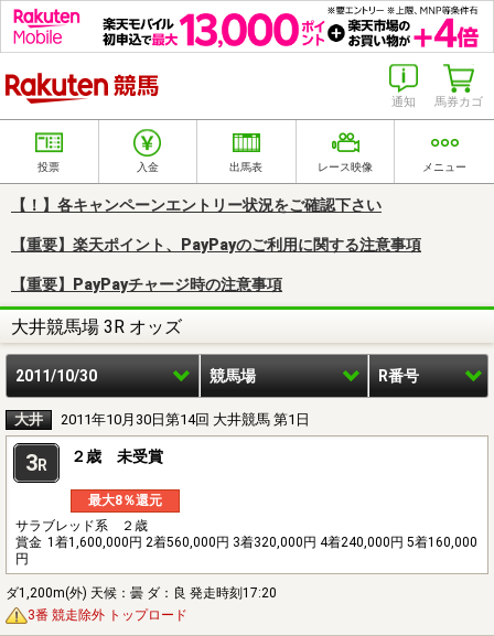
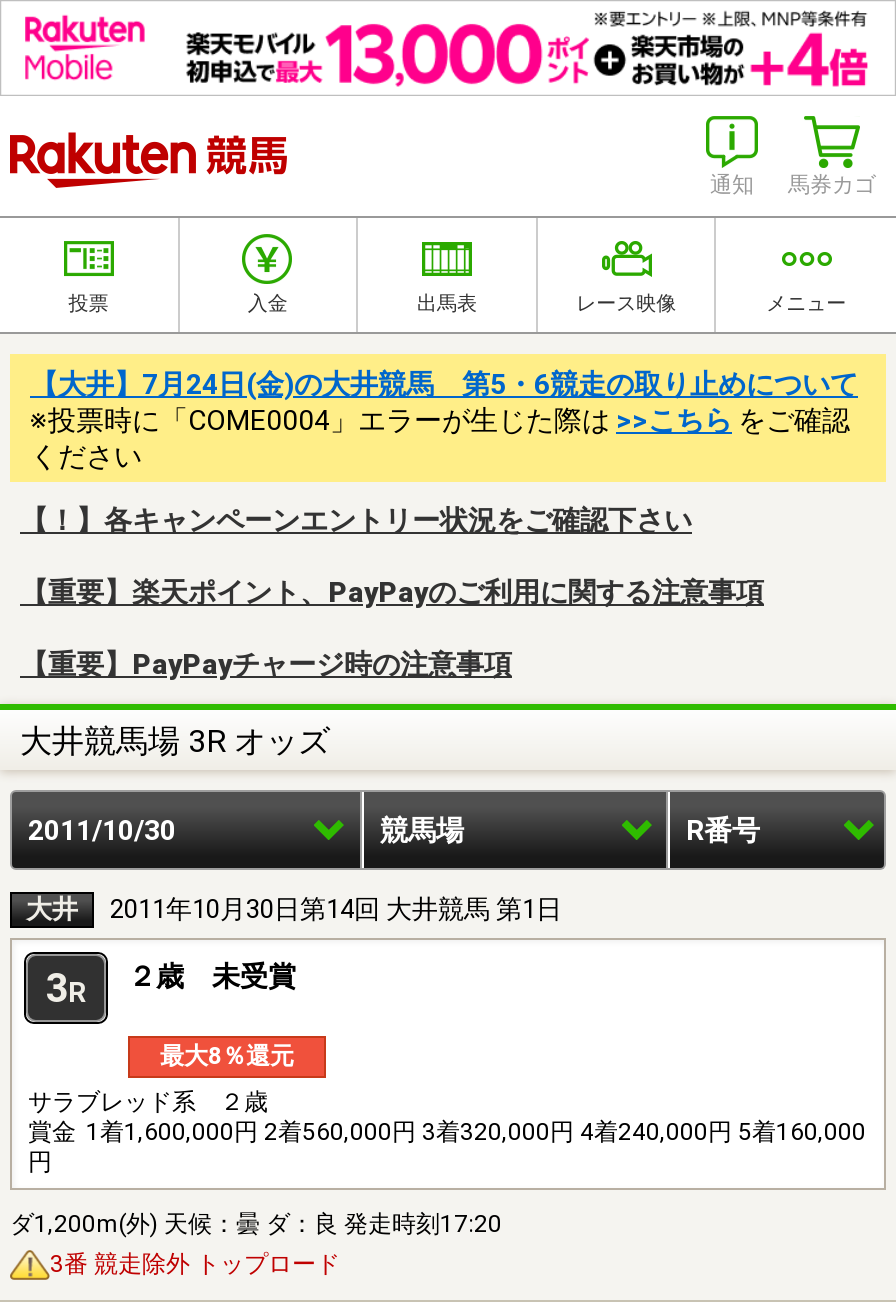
none -> [30,368,858,472] 【大井】7月24日(金)の大井競馬 第5・6競走の取り止めについて | ※投票時に「COME0004」エラーが生じた際は>>こちらをご確認 | ください

